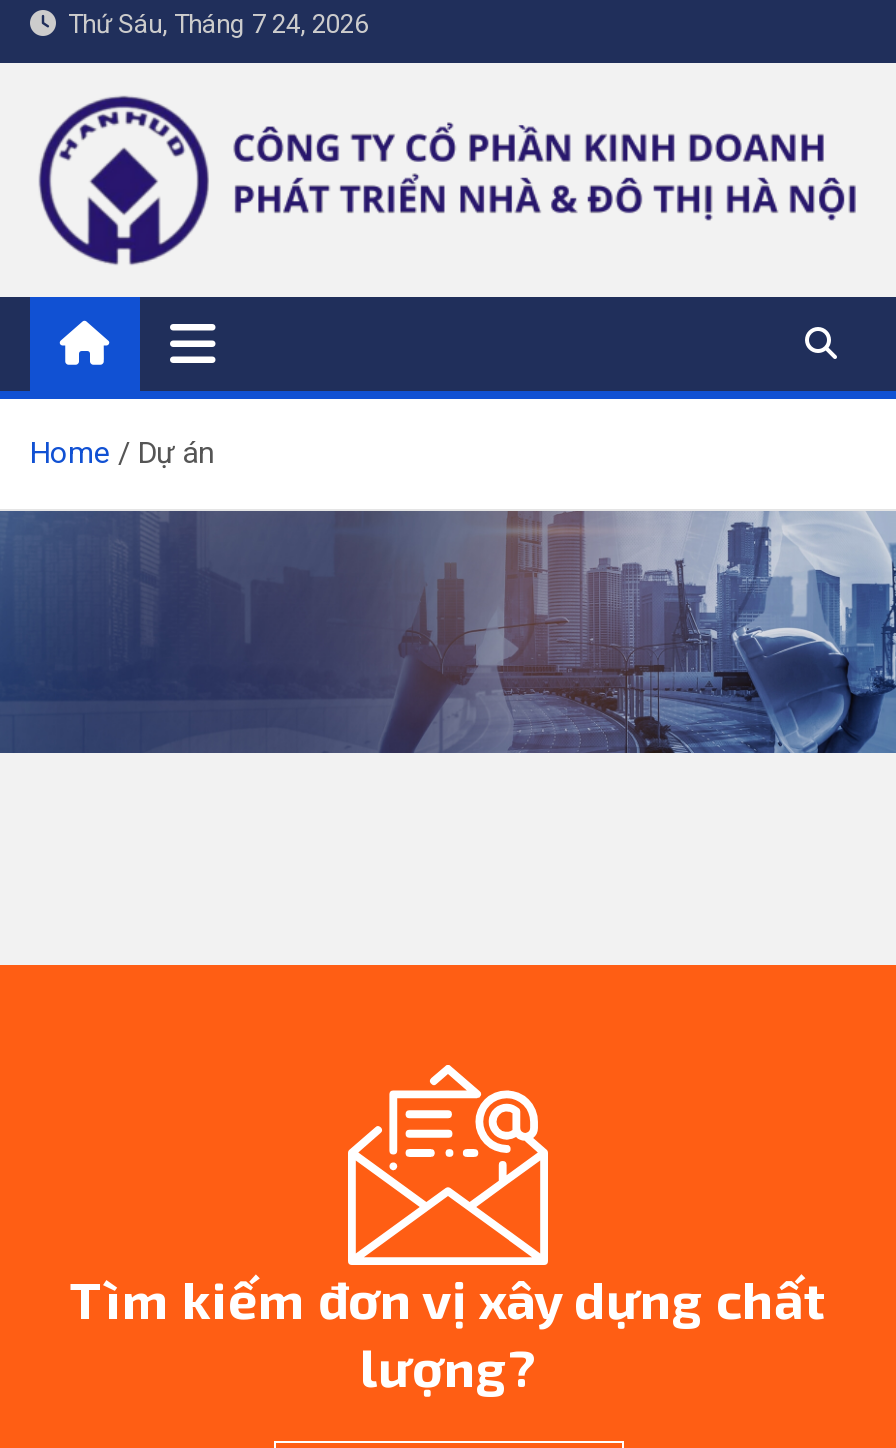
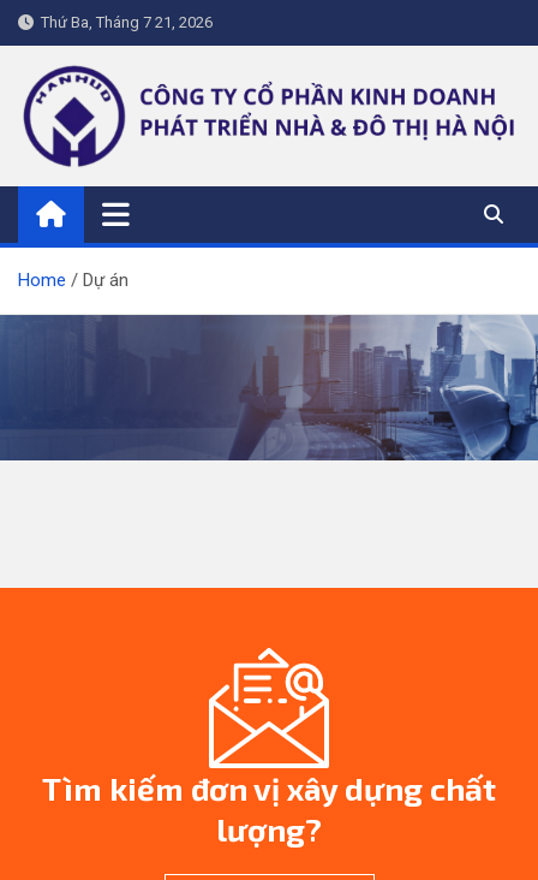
[56,9,368,39] Thứ Sáu, Tháng 7 24, 2026 -> [34,13,213,31] Thứ Ba, Tháng 7 21, 2026

